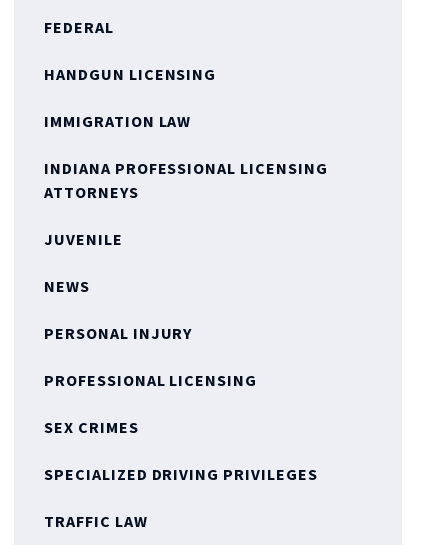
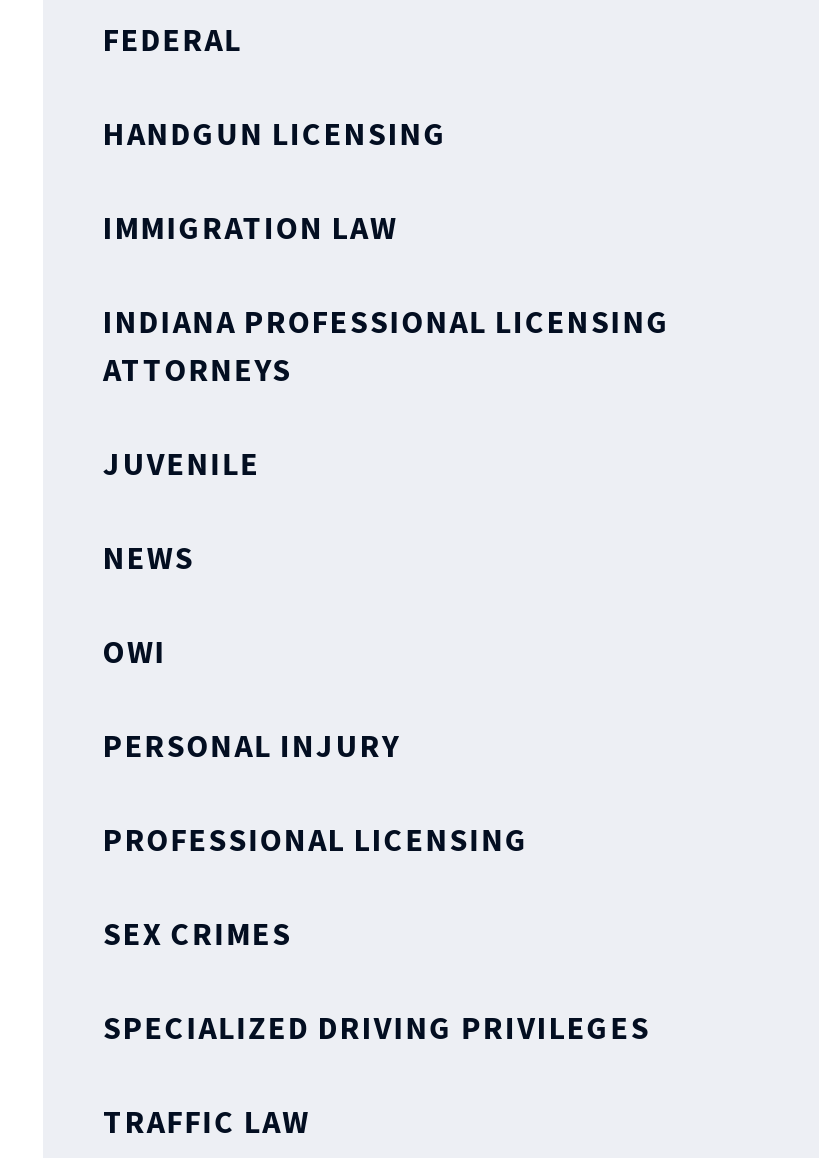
none -> [103,631,167,671] OWI

